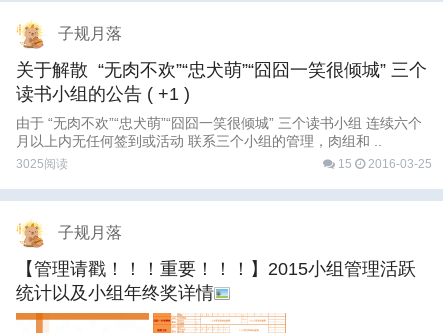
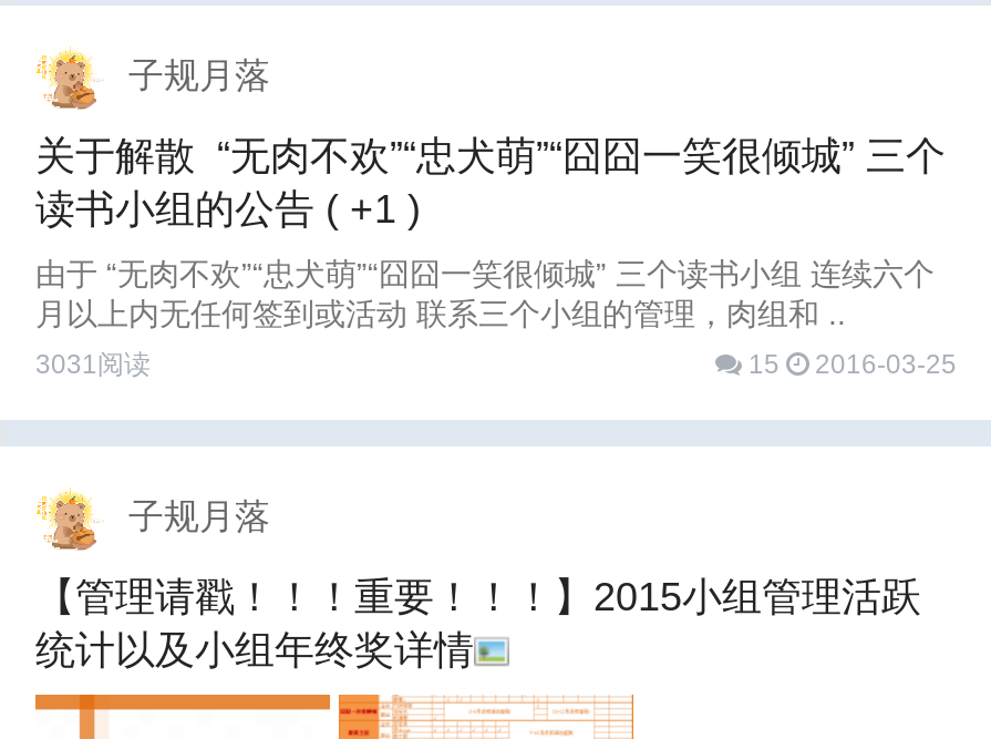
[16,157,68,171] 3025阅读 -> [35,349,151,380] 3031阅读

